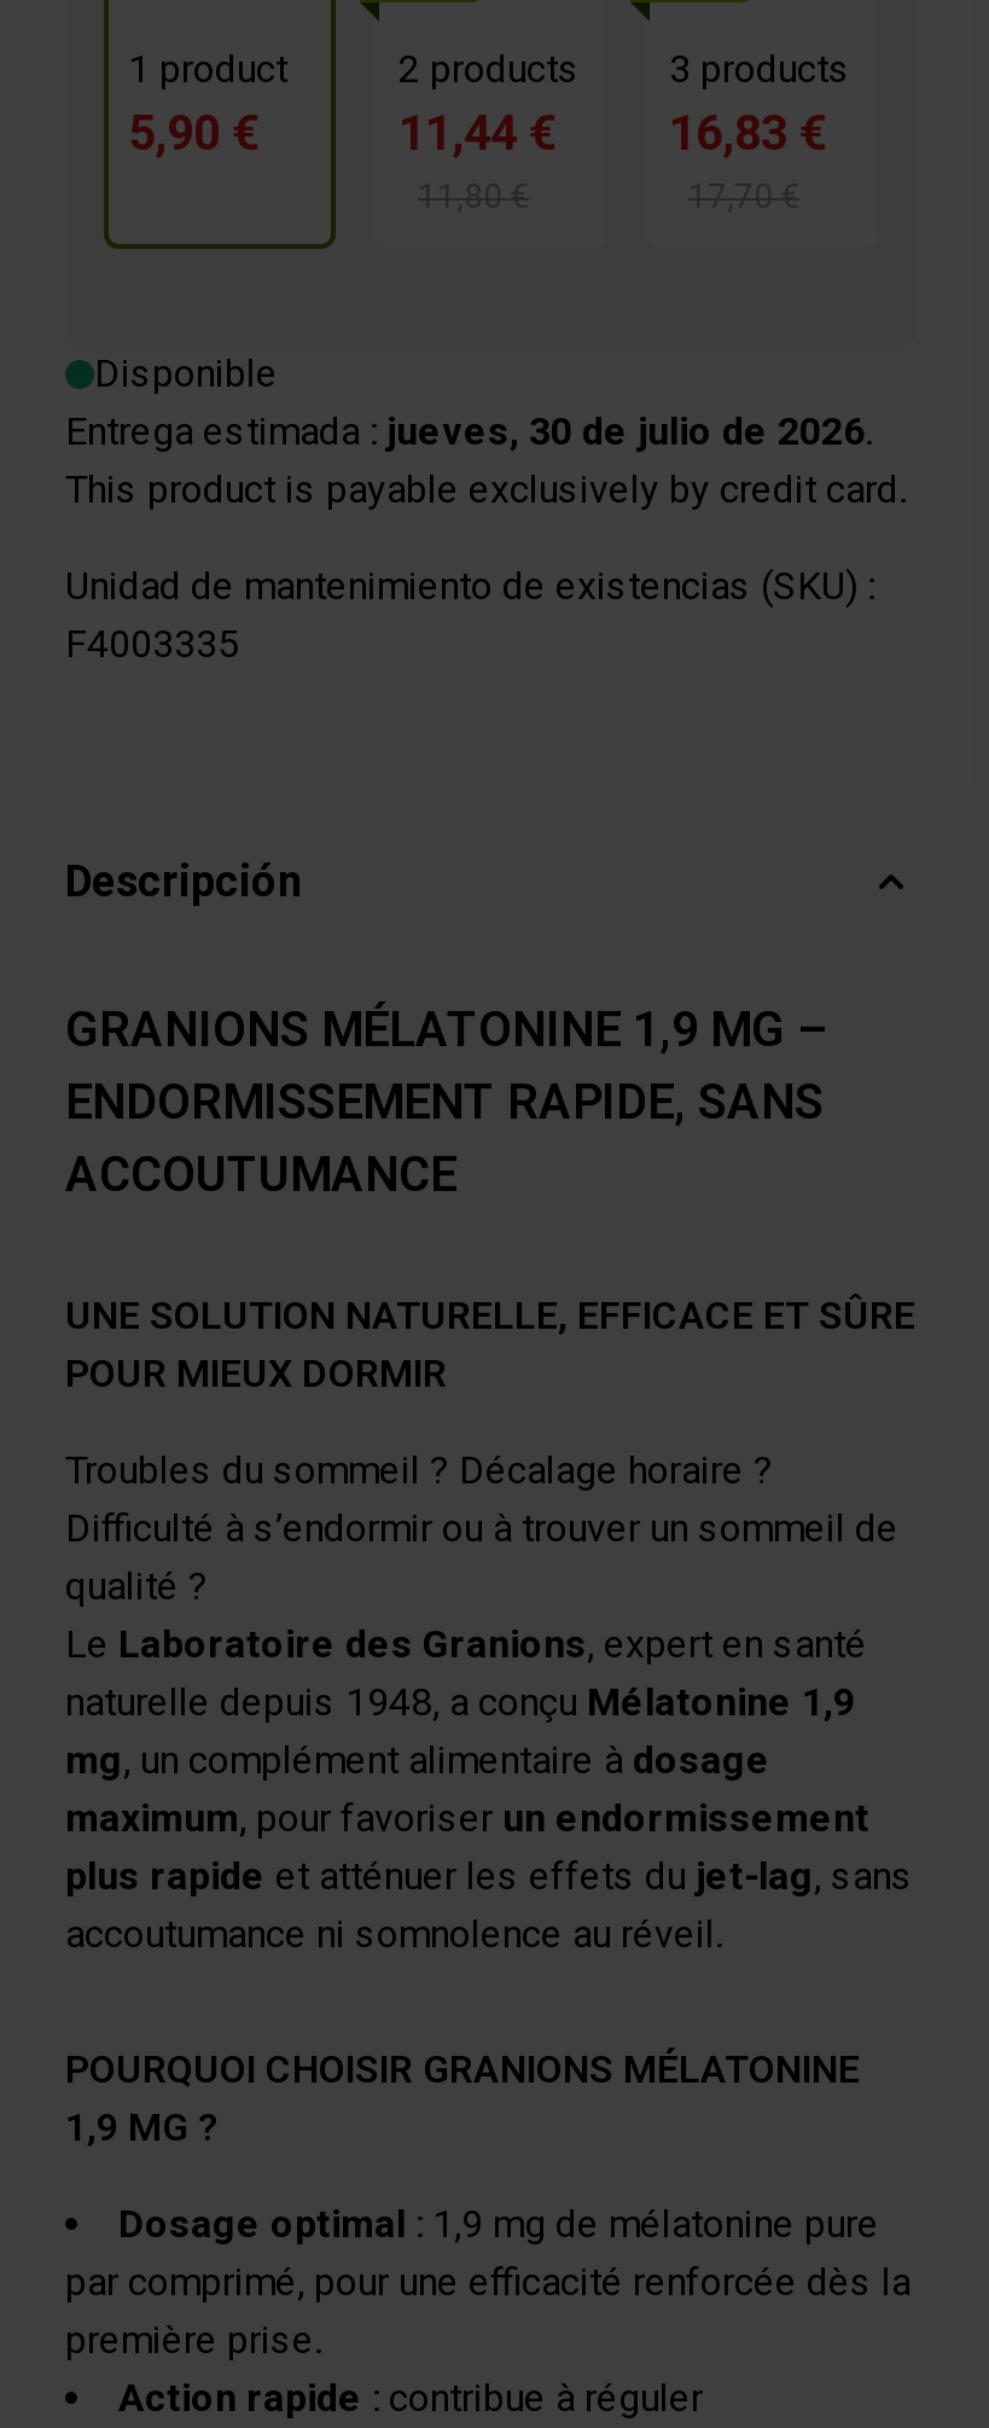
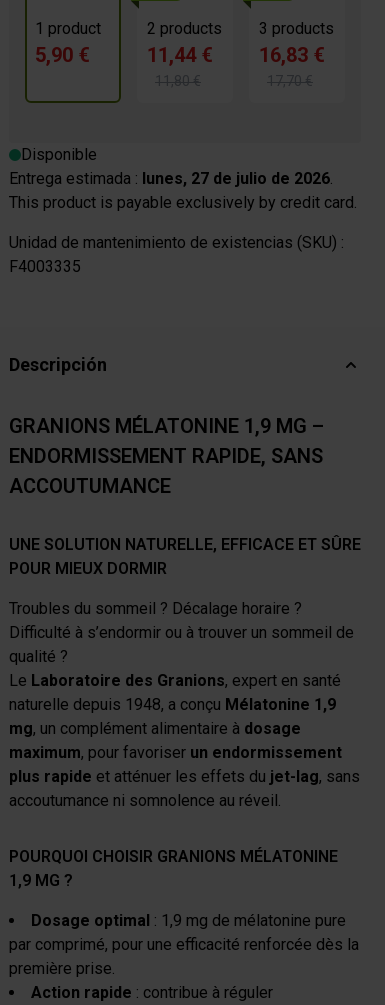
[65,408,872,454] Entrega estimada : jueves, 30 de julio de 2026. -> [9,169,333,188] Entrega estimada : lunes, 27 de julio de 2026.

